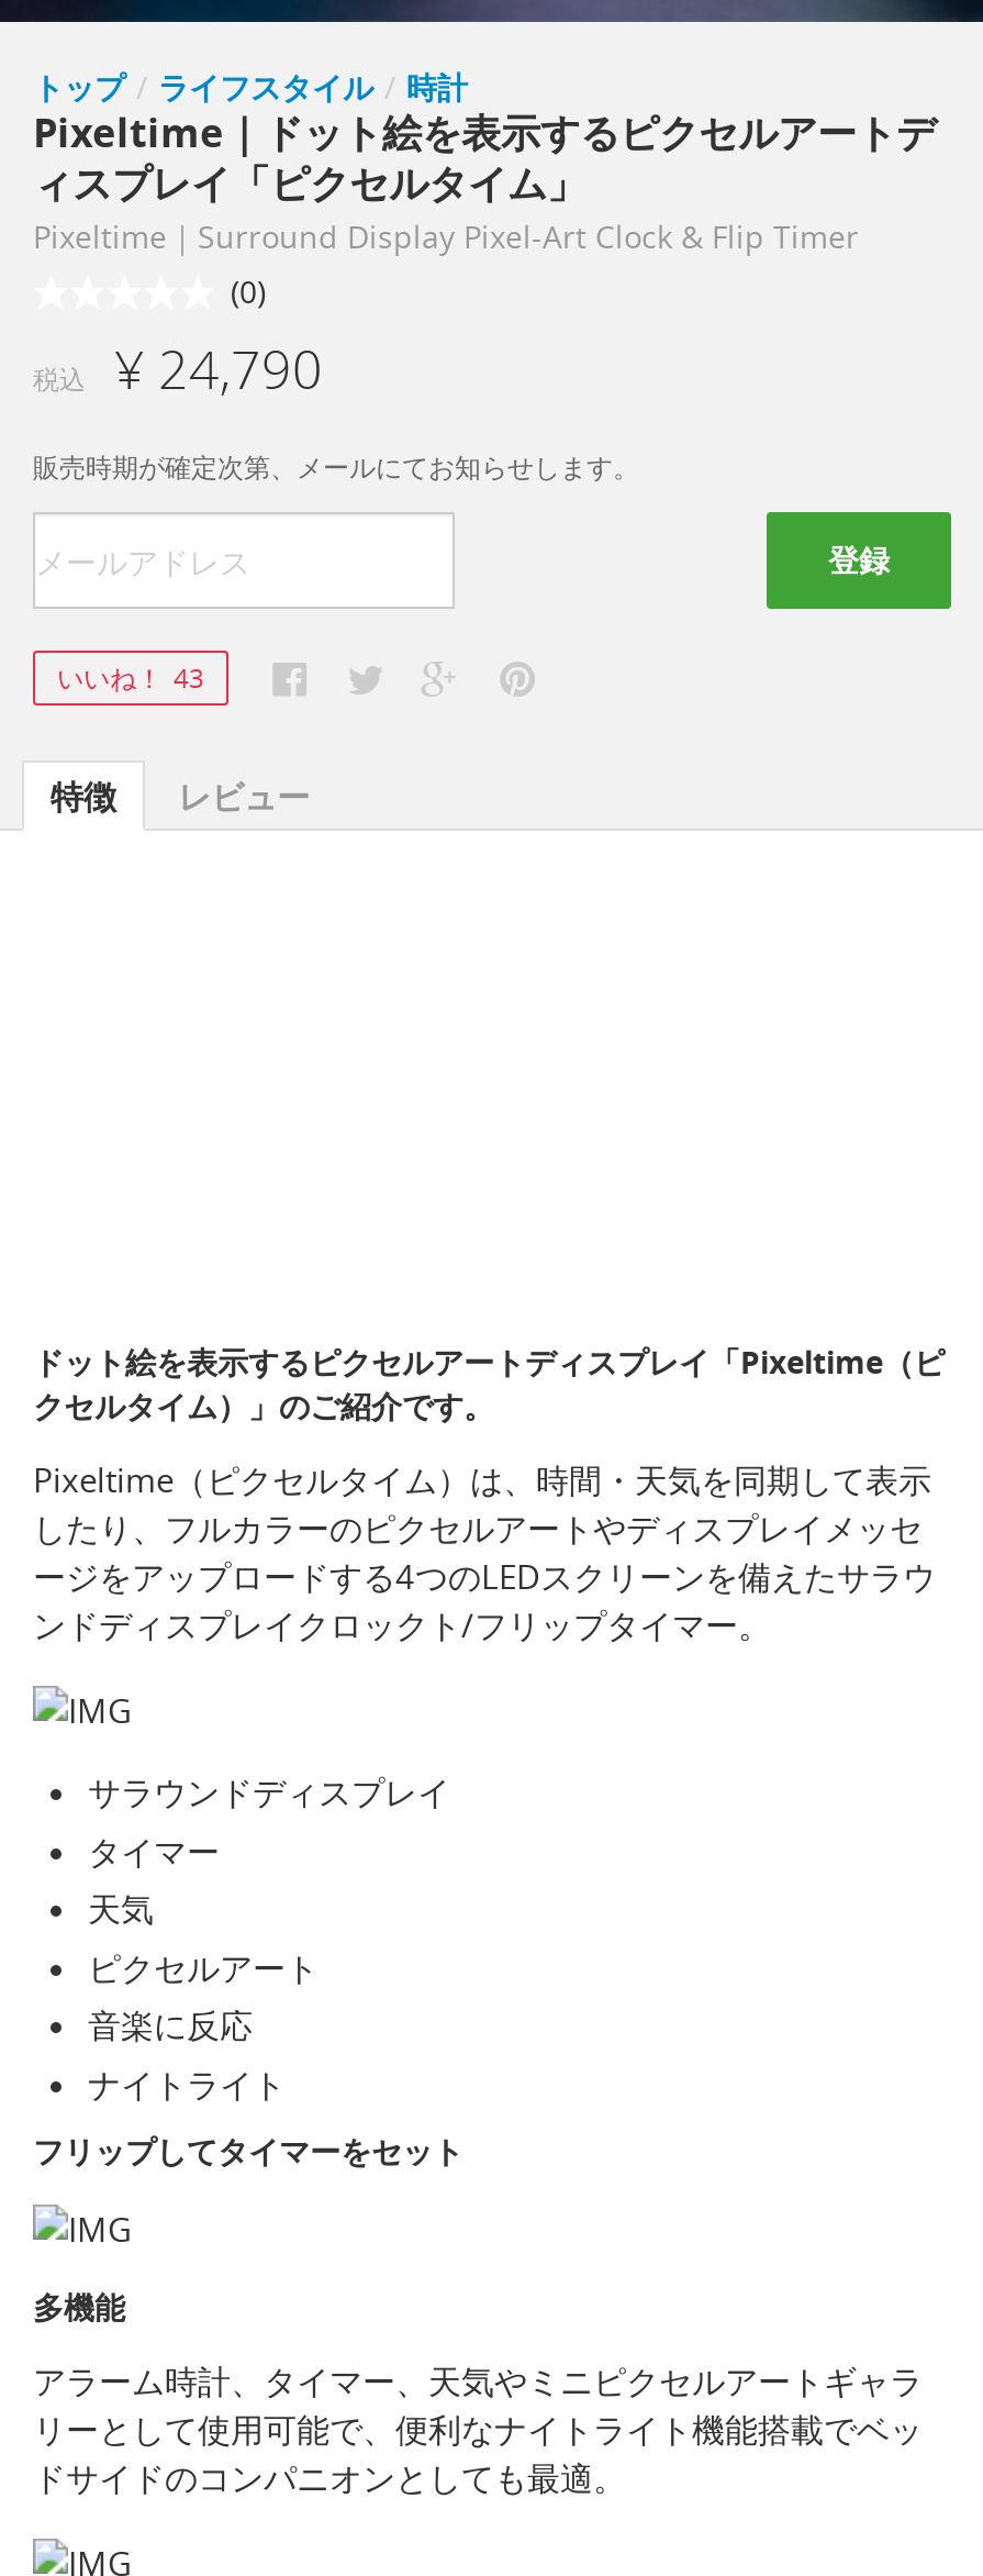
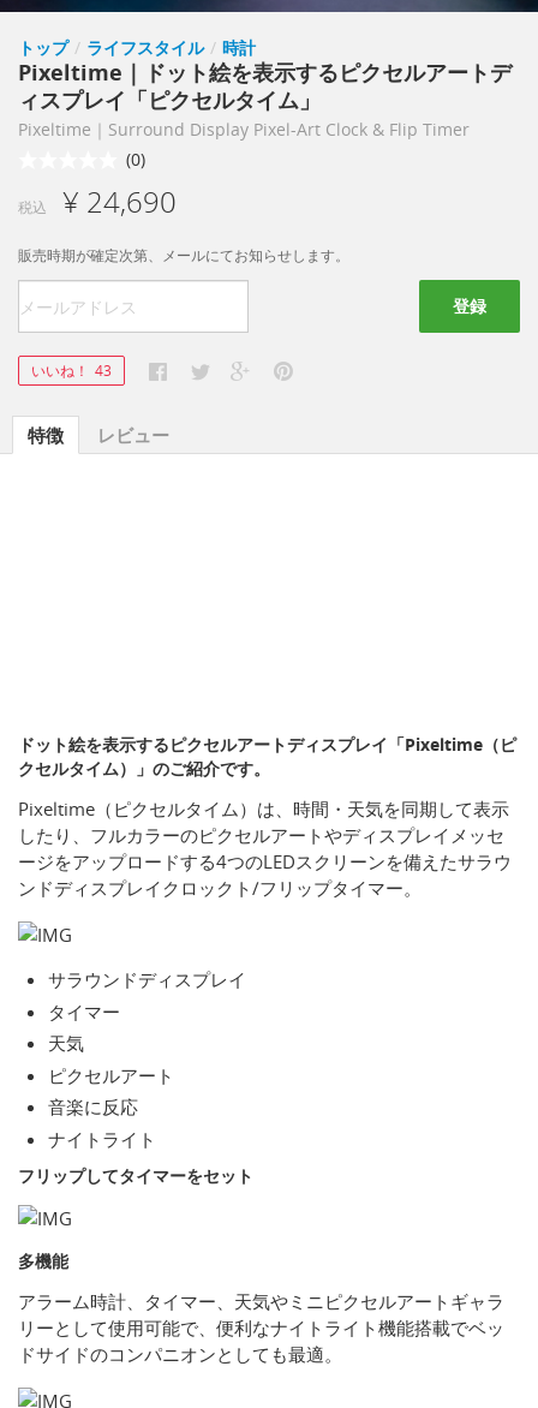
[33,332,323,404] 税込 ¥ 24,790 -> [18,181,177,221] 税込 ¥ 24,690

